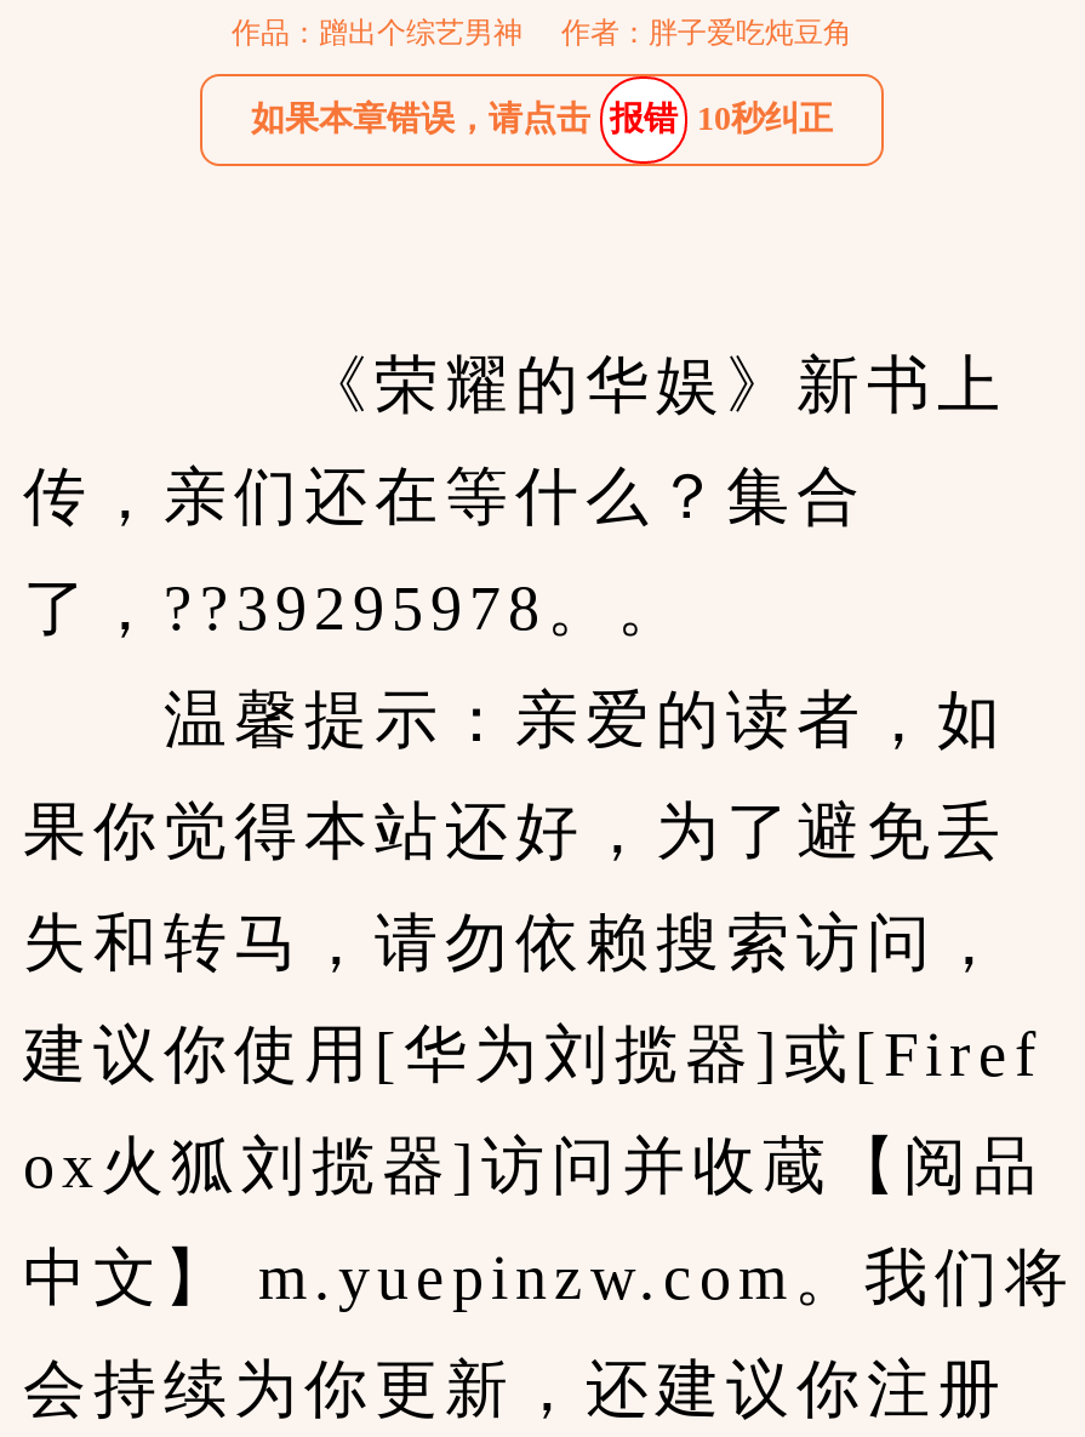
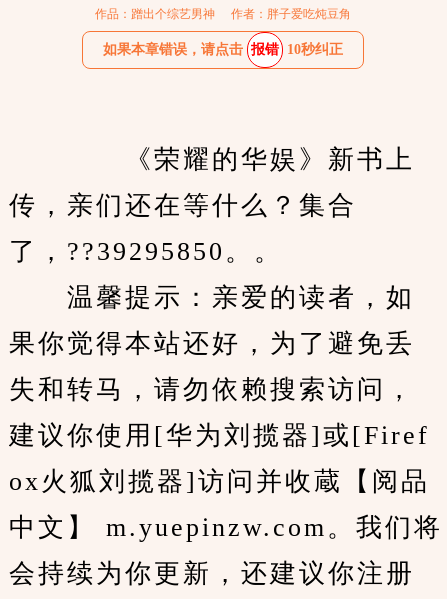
[23,574,687,644] 了，??39295978。。 -> [9,237,283,266] 了，??39295850。。

